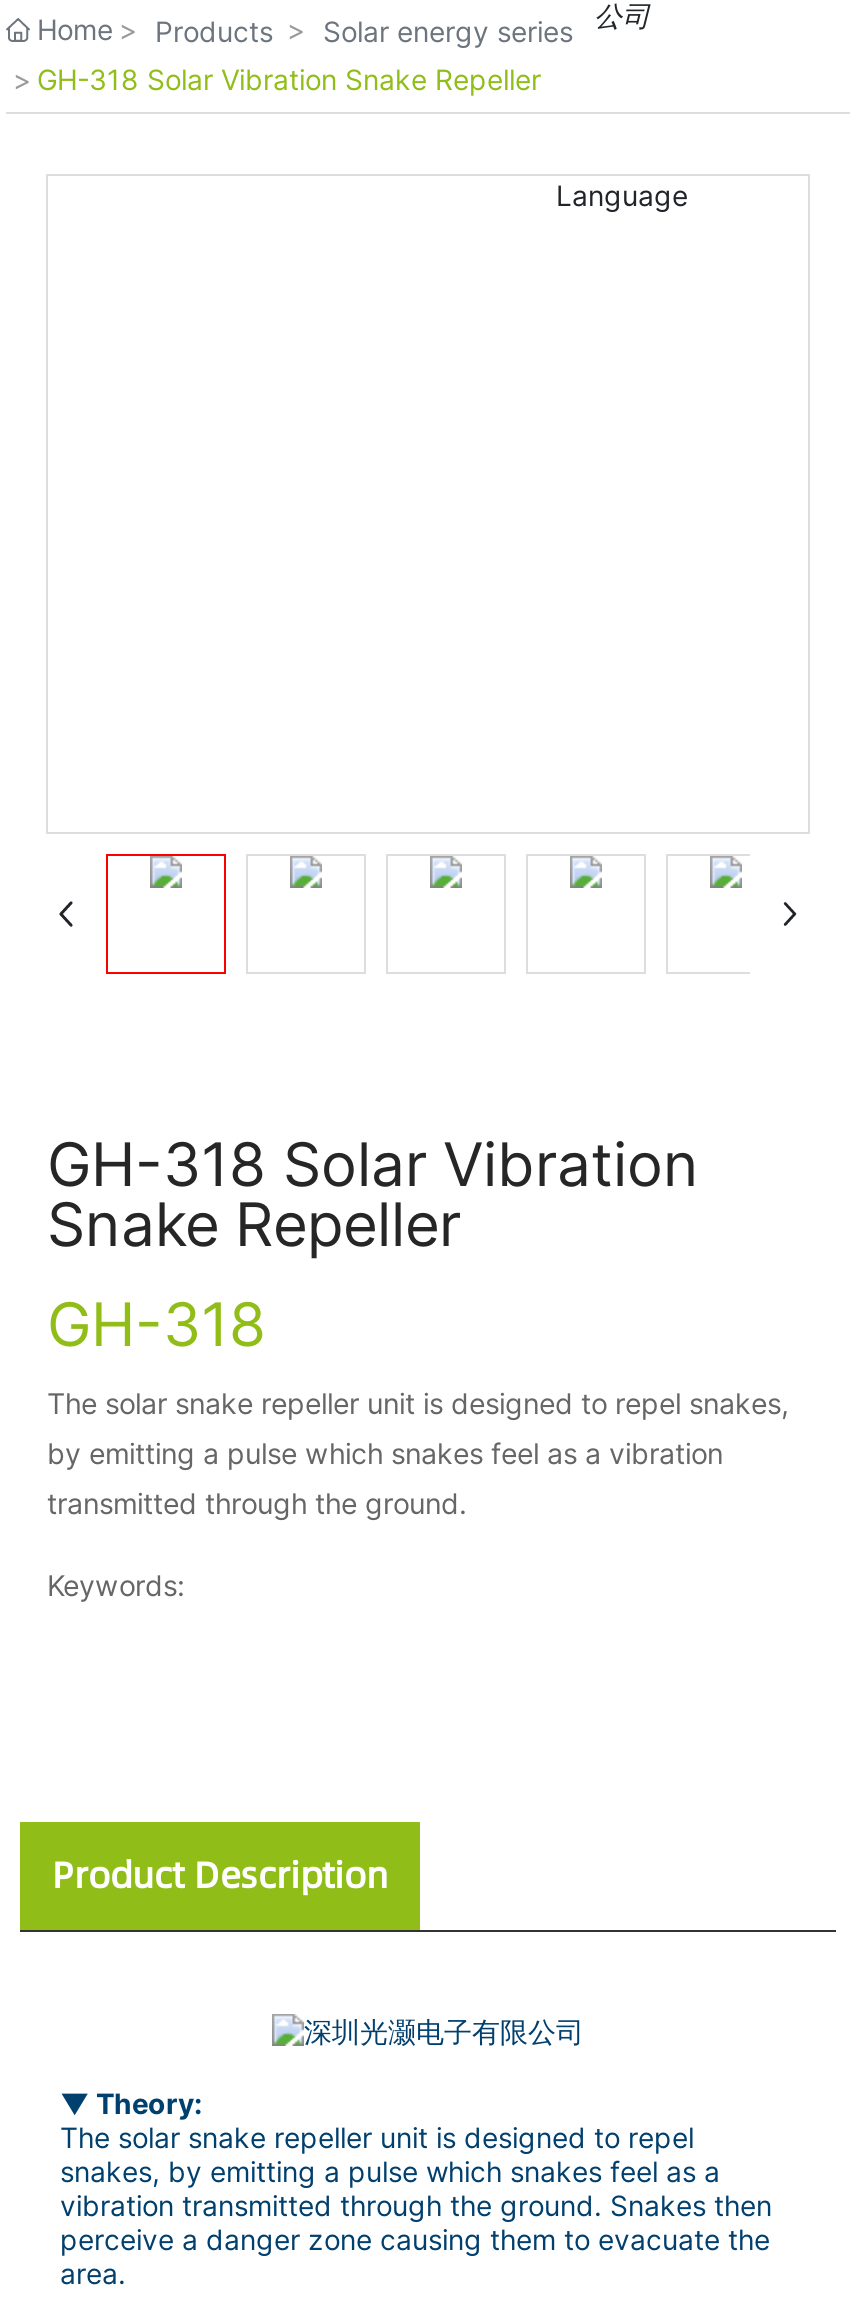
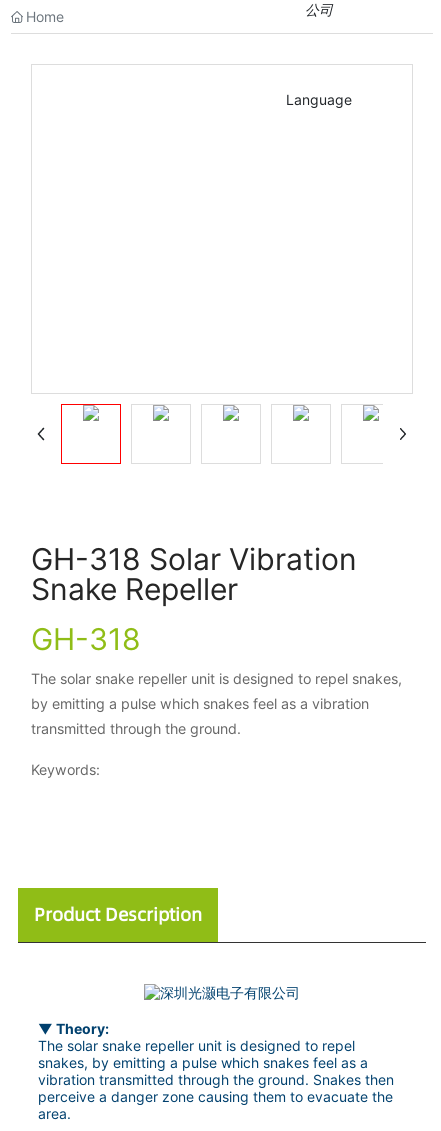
[37,14,573,96] Products | Solar energy series | GH-318 Solar Vibration Snake Repeller -> none

